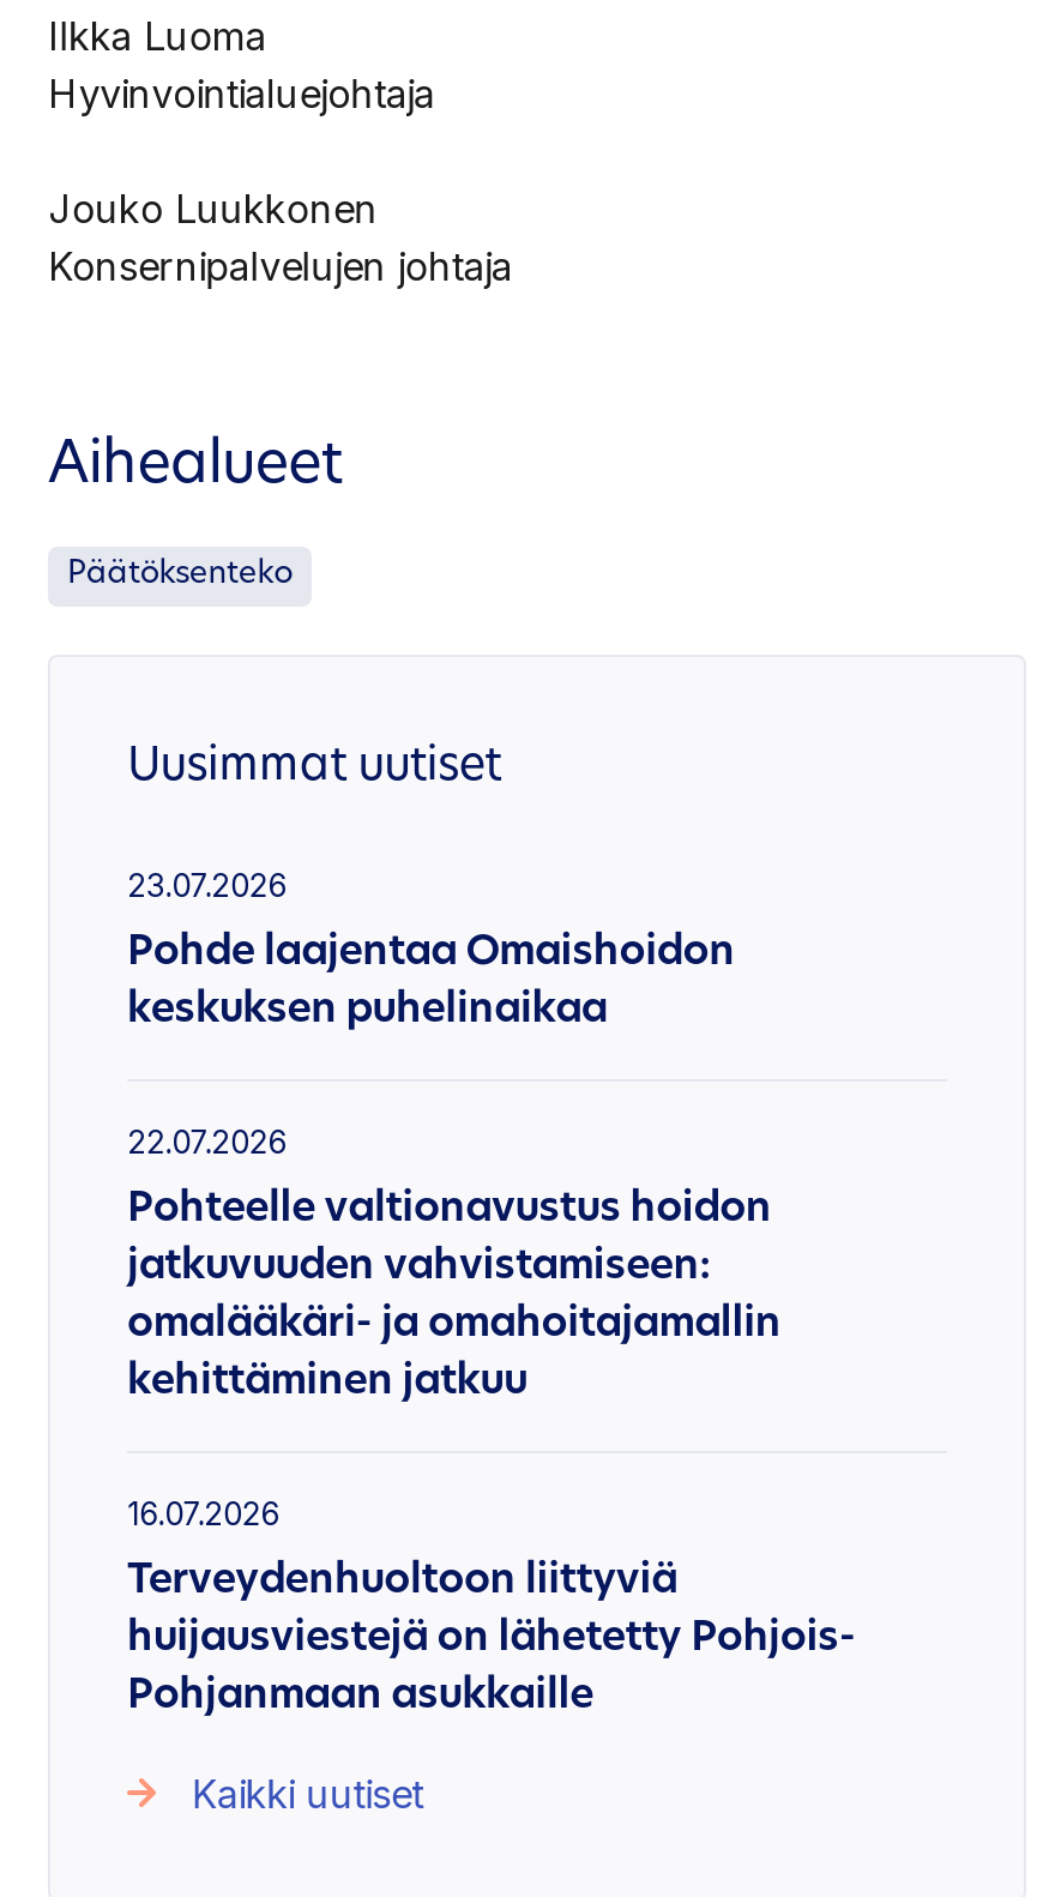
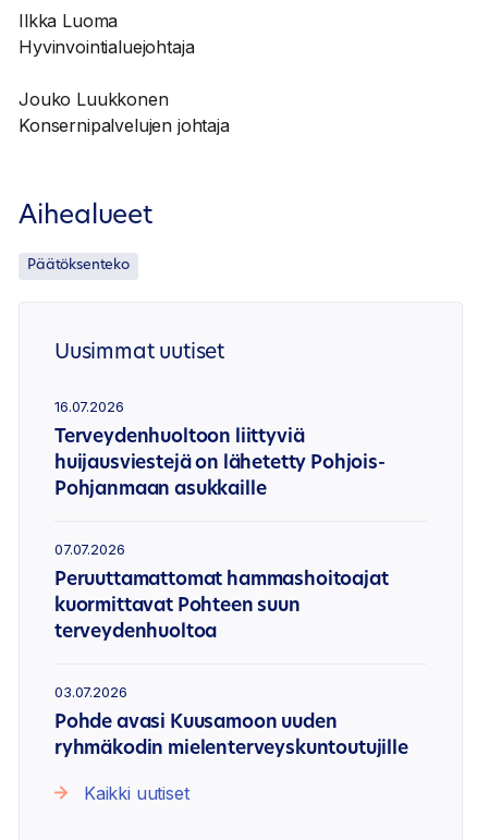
[127,866,781,1403] 23.07.2026 | Pohde laajentaa Omaishoidon | keskuksen puhelinaikaa | 22.07.2026 | Pohteelle valtionavustus hoidon | jatkuvuuden vahvistamiseen: | omalääkäri- ja omahoitajamallin | kehittäminen jatkuu -> none
moved [127,1494,855,1717] -> [54,398,385,499]: 16.07.2026 | Terveydenhuoltoon liittyviä | huijausviestejä on lähetetty Pohjois- | Pohjanmaan asukkaille
none -> [54,540,408,758] 07.07.2026 | Peruuttamattomat hammashoitoajat | kuormittavat Pohteen suun | terveydenhuoltoa | 03.07.2026 | Pohde avasi Kuusamoon uuden | ryhmäkodin mielenterveyskuntoutujille

